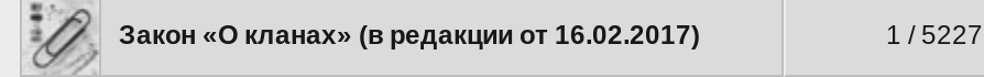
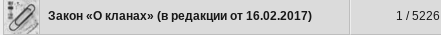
[886,20,983,51] 1 / 5227 -> [396,9,440,23] 1 / 5226

